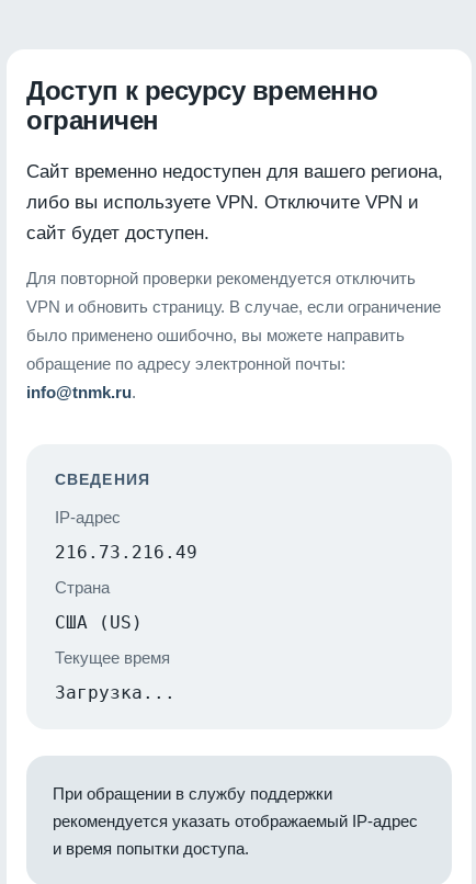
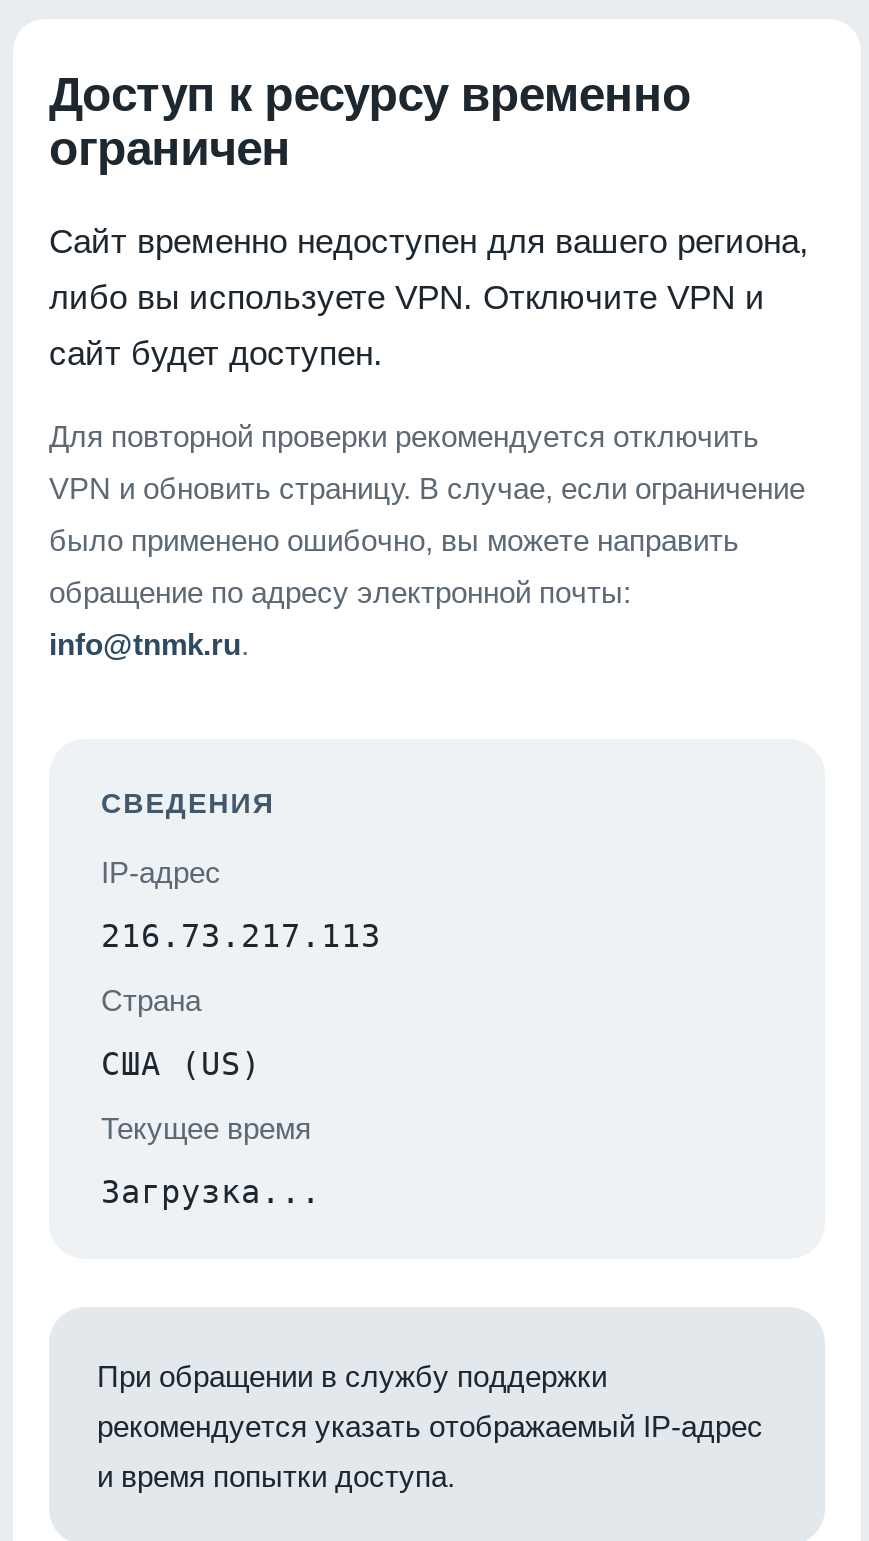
[55,541,197,562] 216.73.216.49 -> [101,916,381,954] 216.73.217.113

